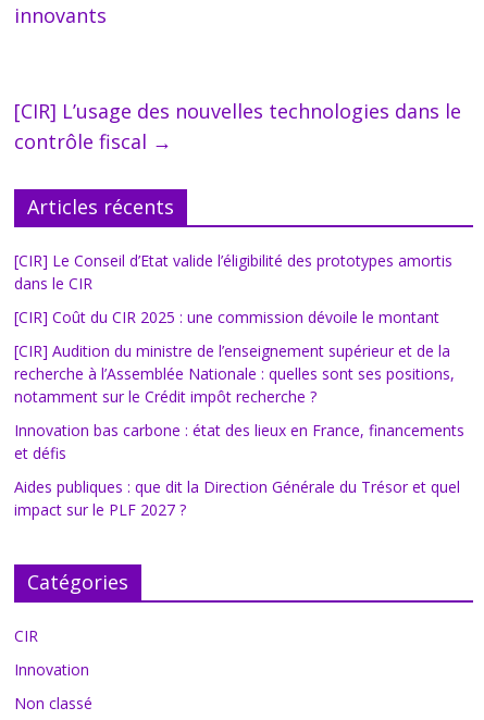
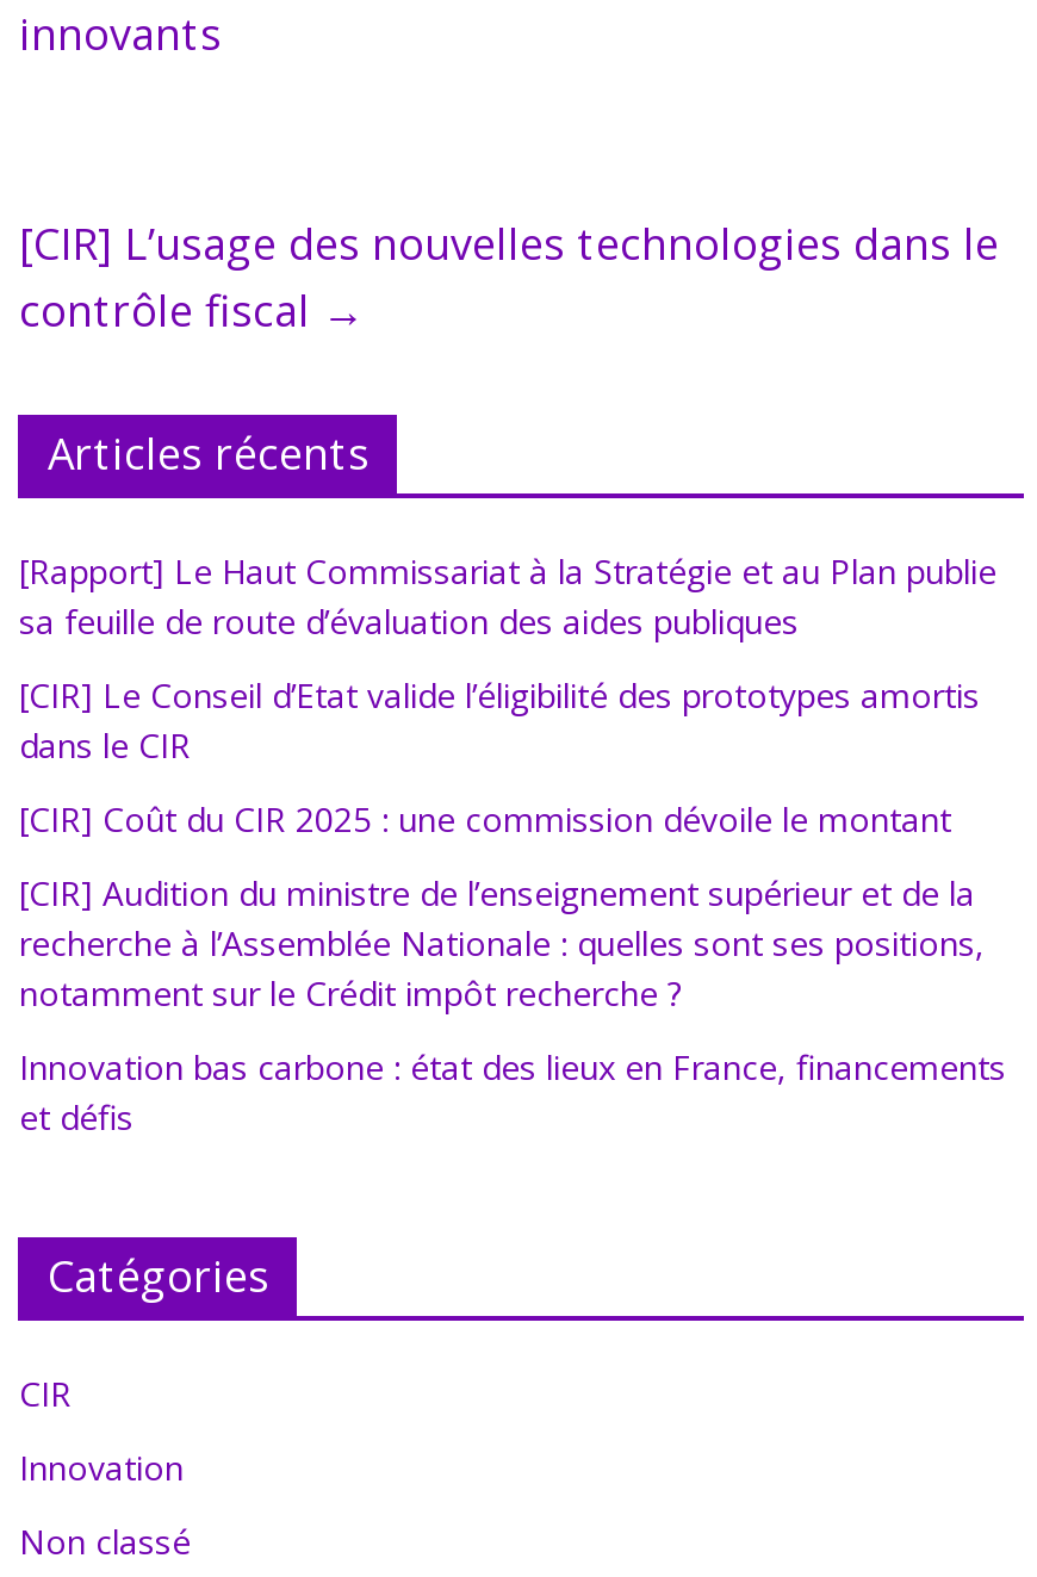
none -> [19,549,996,644] [Rapport] Le Haut Commissariat à la Stratégie et au Plan publie | sa feuille de route d’évaluation des aides publiques
moved [15,250,465,464] -> [19,673,1006,1140]: [CIR] Le Conseil d’Etat valide l’éligibilité des prototypes amortis | dans le CIR | [CIR] Coût du CIR 2025 : une commission dévoile le montant | [CIR] Audition du ministre de l’enseignement supérieur et de la | recherche à l’Assemblée Nationale : quelles sont ses positions, | notamment sur le Crédit impôt recherche ? | Innovation bas carbone : état des lieux en France, financements | et défis
[15,477,461,520] Aides publiques : que dit la Direction Générale du Trésor et quel | impact sur le PLF 2027 ? -> none

